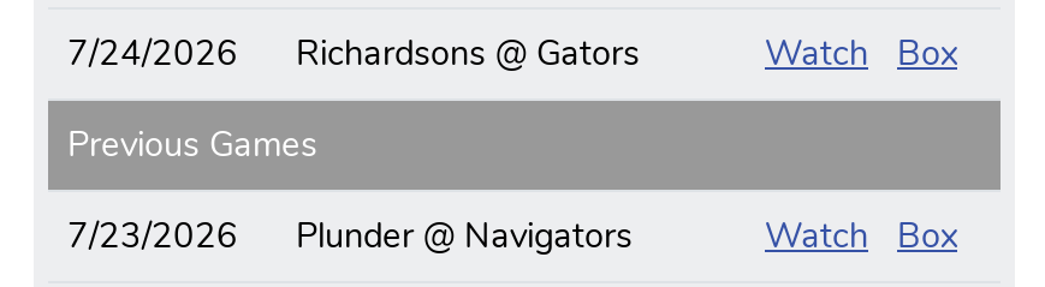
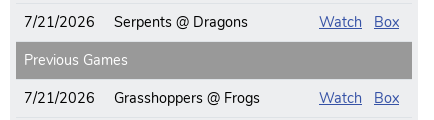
[67,30,640,78] 7/24/2026 | Richardsons @ Gators -> [24,12,248,32] 7/21/2026 | Serpents @ Dragons
[67,212,633,260] 7/23/2026 | Plunder @ Navigators -> [24,88,260,108] 7/21/2026 | Grasshoppers @ Frogs

